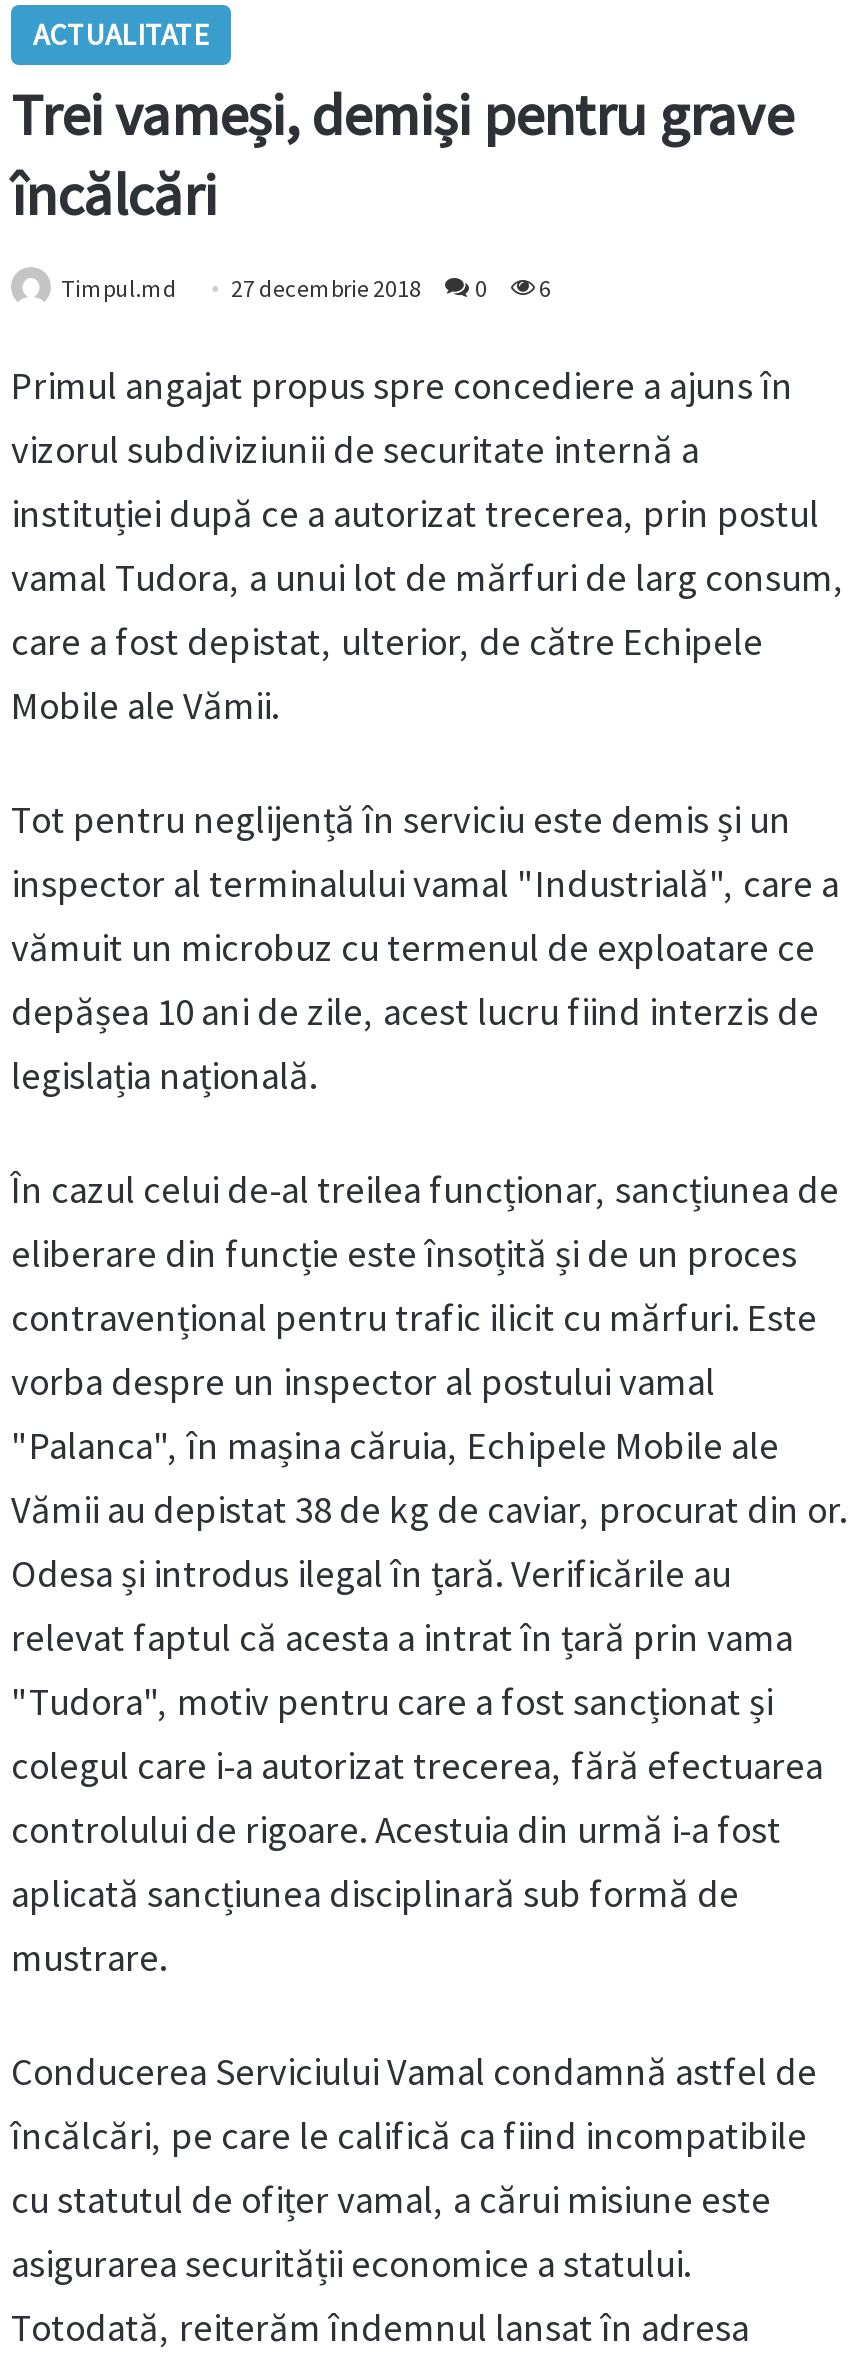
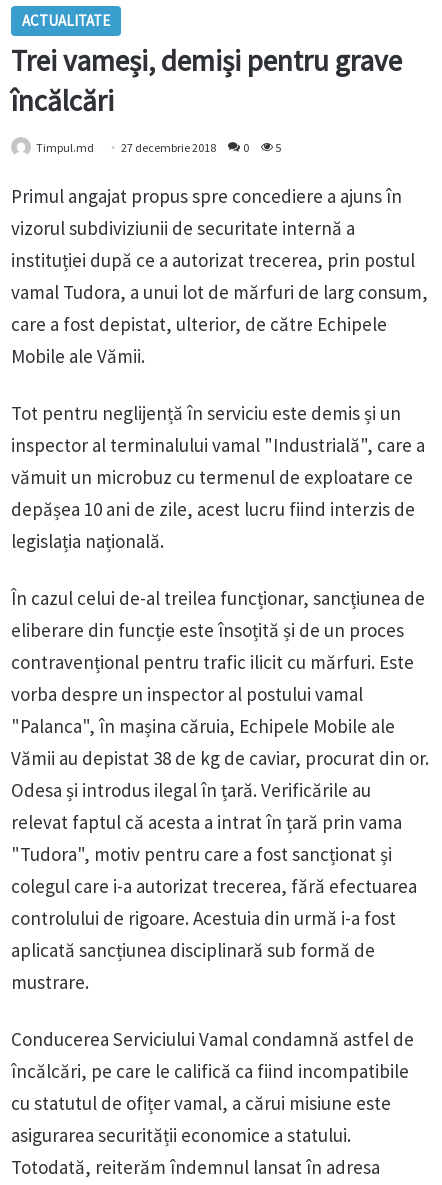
[61,274,551,304] Timpul.md 27 decembrie 2018 0 6 -> [36,140,281,155] Timpul.md 27 decembrie 2018 0 5

